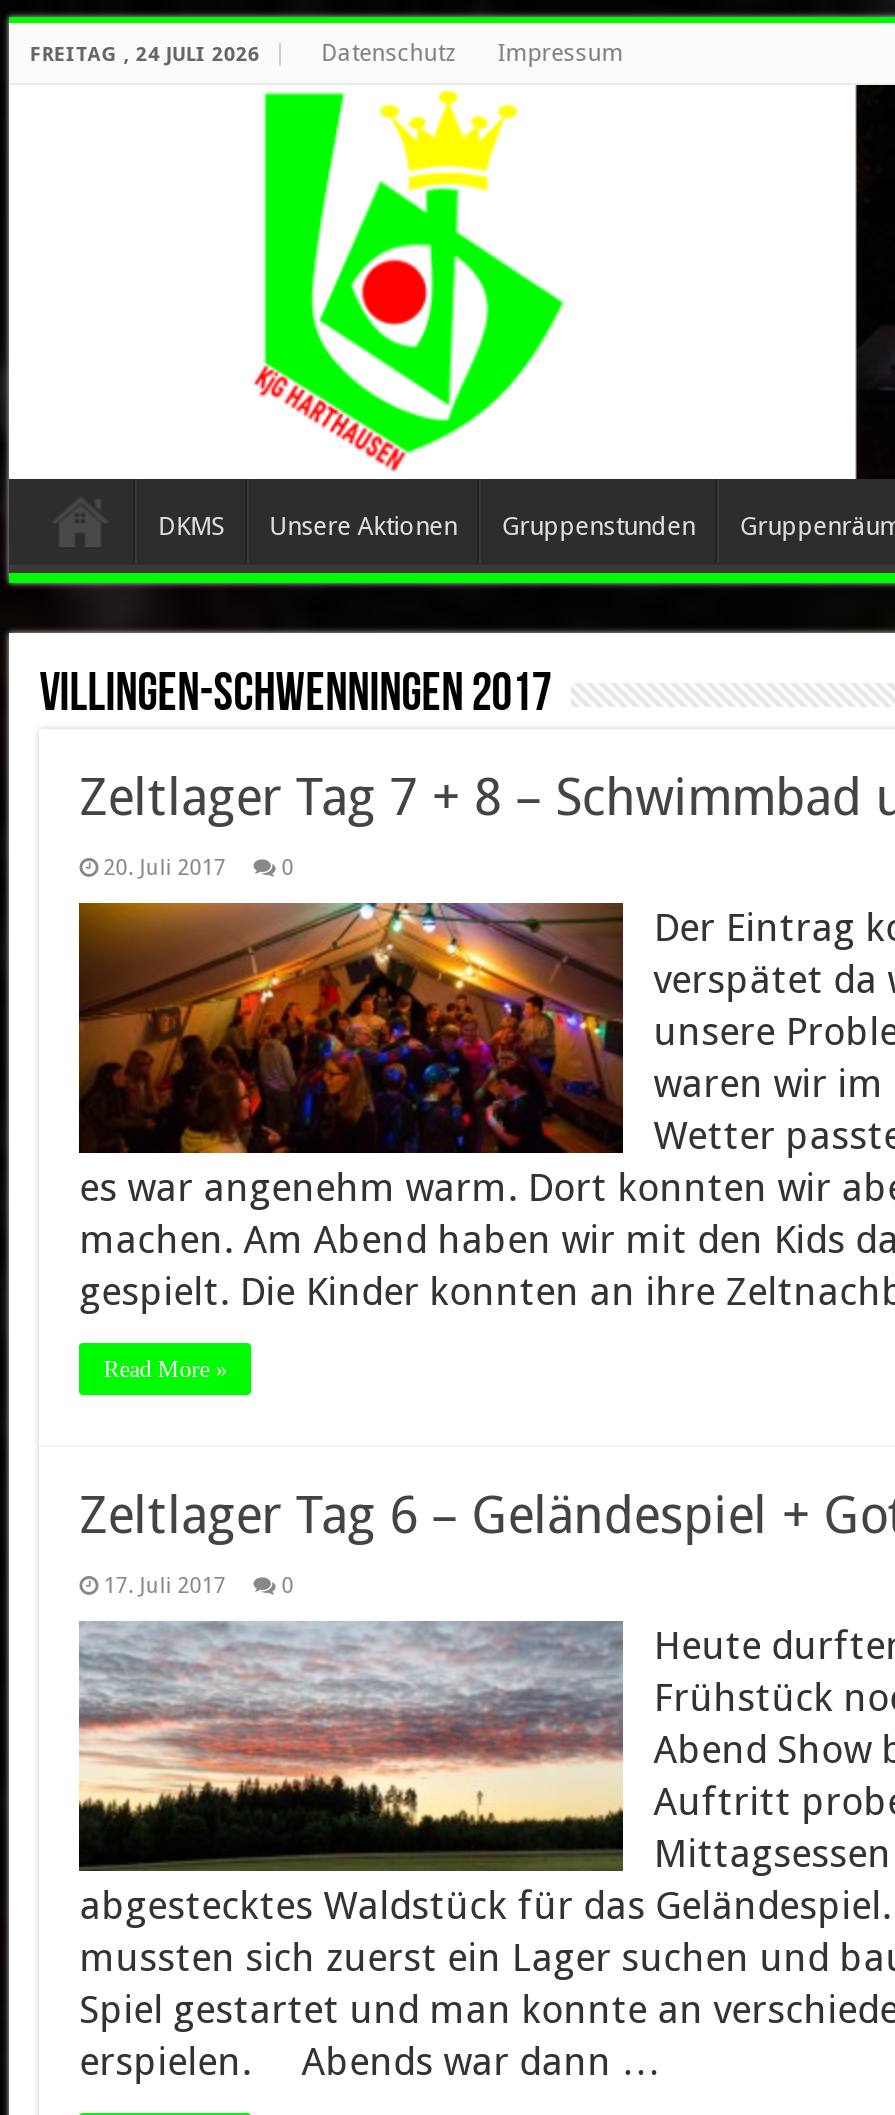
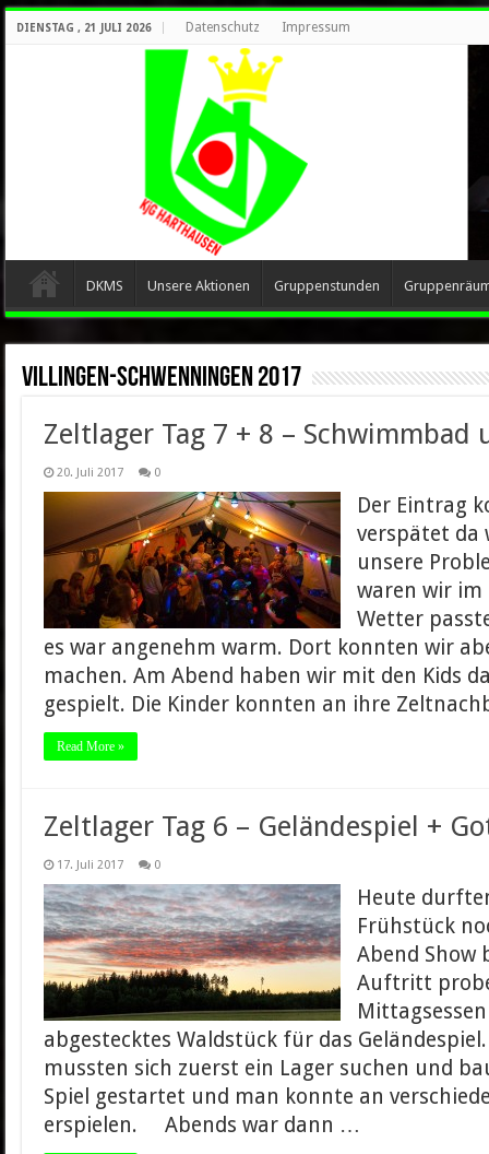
[29,43,259,65] FREITAG , 24 JULI 2026 -> [17,22,152,34] DIENSTAG , 21 JULI 2026

